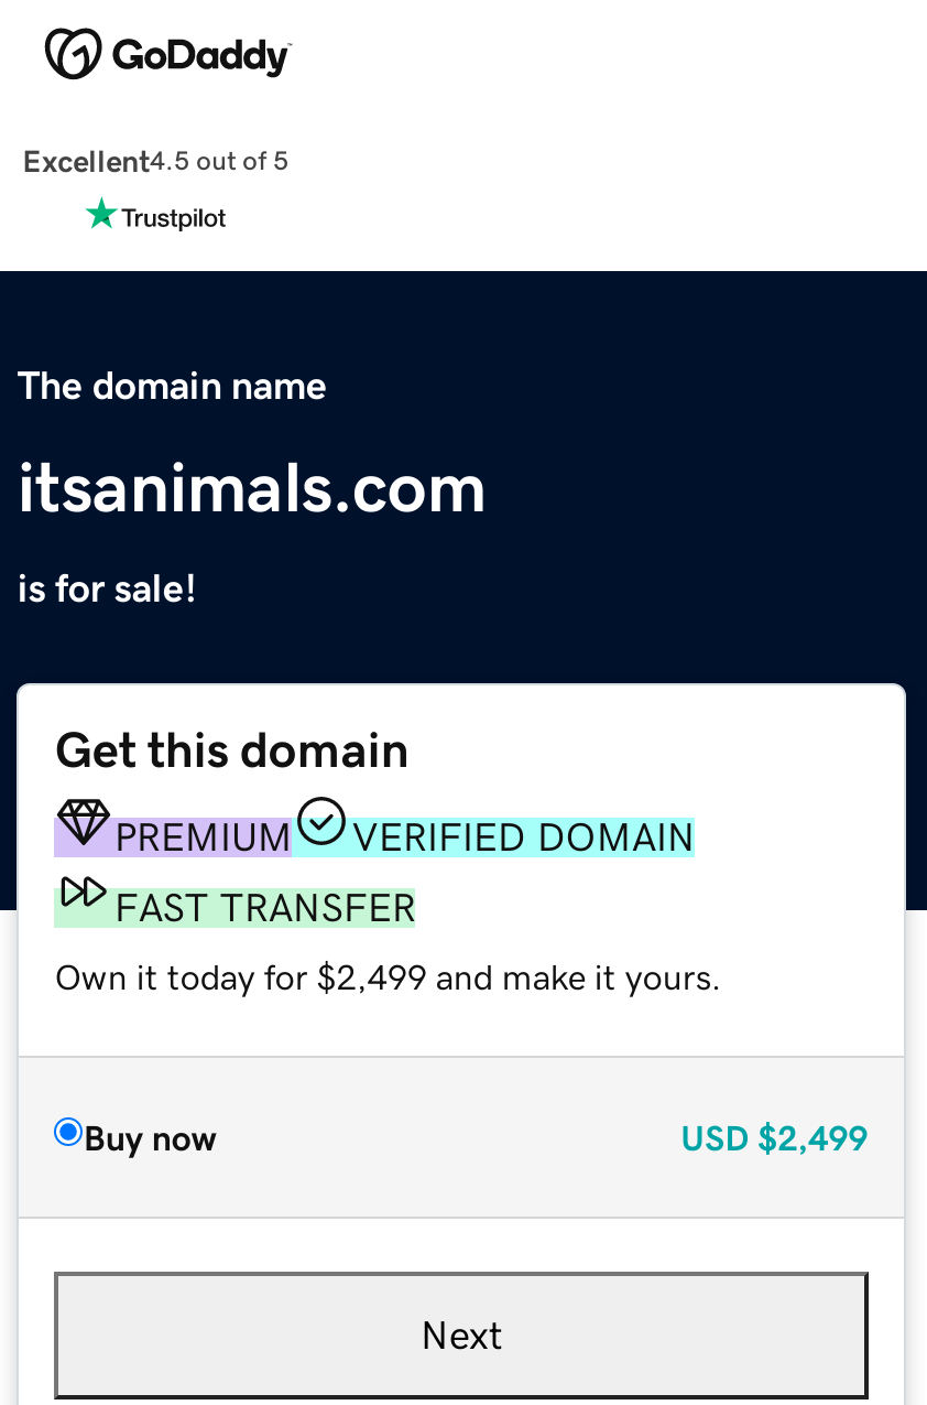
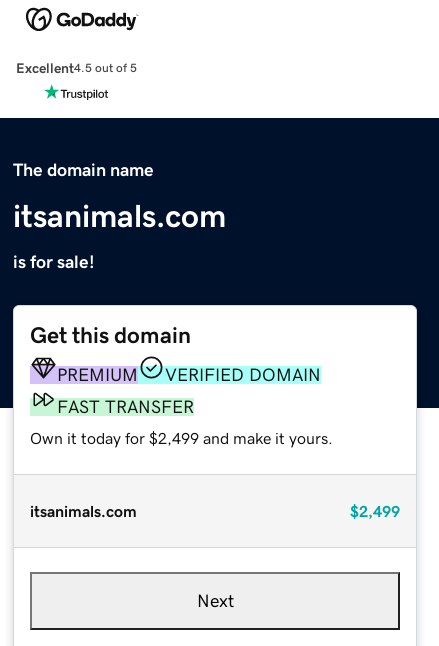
[83,1119,868,1154] Buy now | USD $2,499 -> [30,503,400,519] itsanimals.com | $2,499

